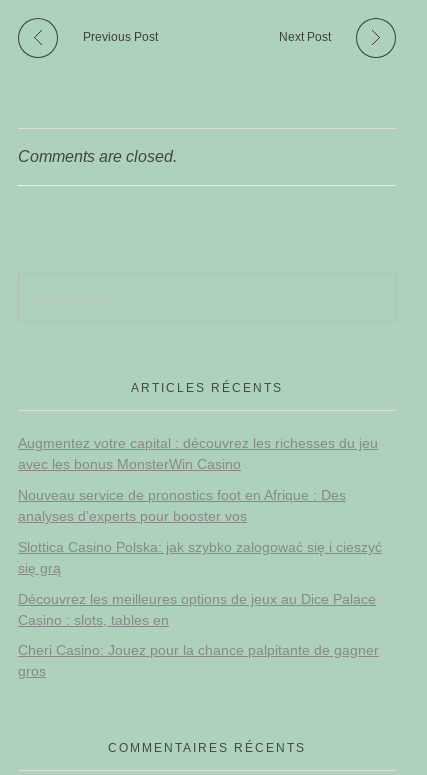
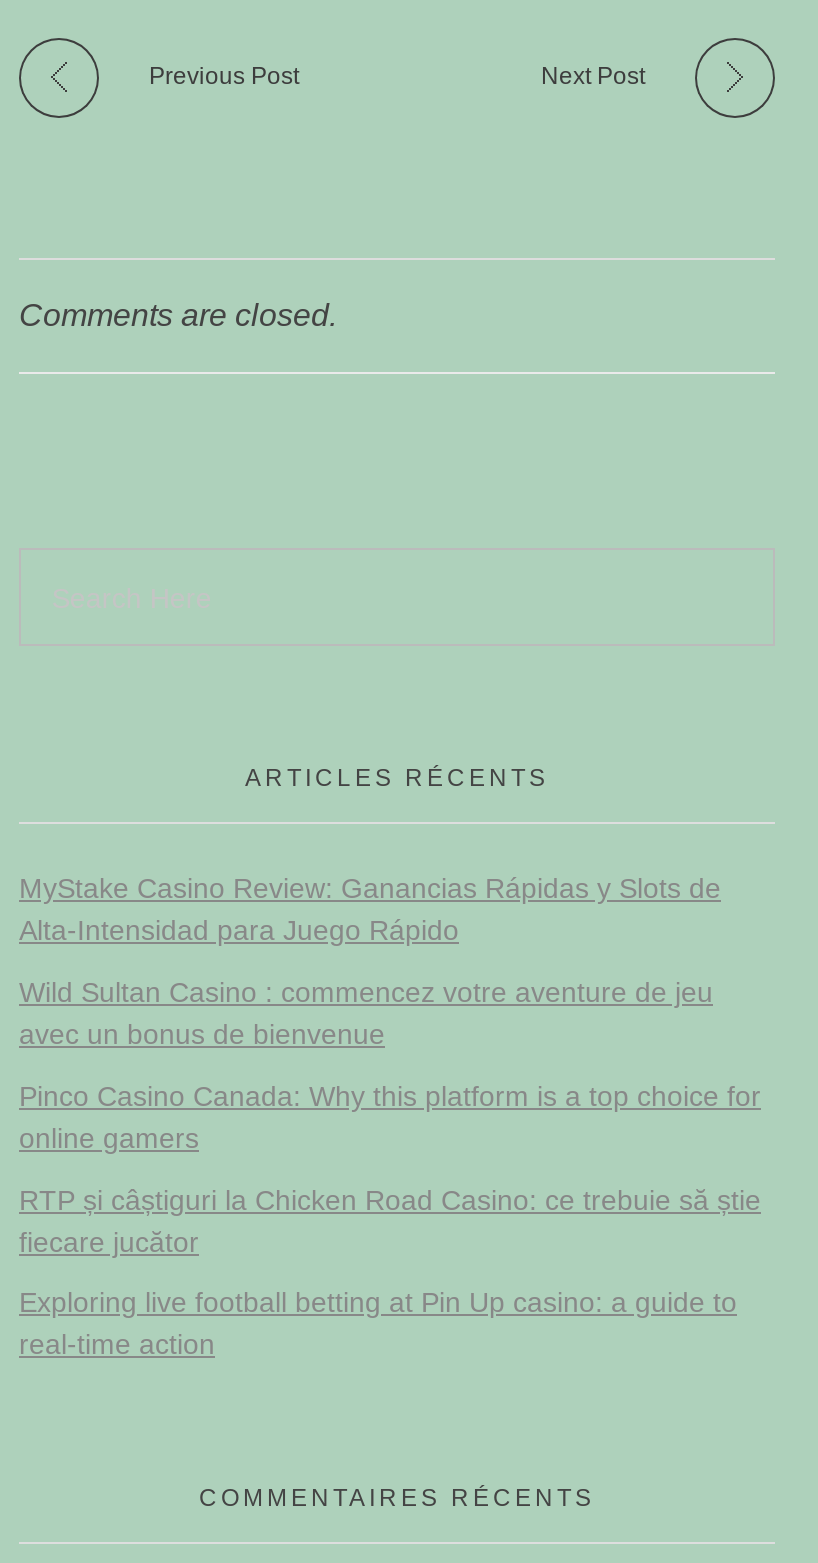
[18,435,378,472] Augmentez votre capital : découvrez les richesses du jeu | avec les bonus MonsterWin Casino -> [19,873,721,947] MyStake Casino Review: Ganancias Rápidas y Slots de | Alta‑Intensidad para Juego Rápido
[18,487,346,524] Nouveau service de pronostics foot en Afrique : Des | analyses d’experts pour booster vos -> [19,976,713,1050] Wild Sultan Casino : commencez votre aventure de jeu | avec un bonus de bienvenue
[18,539,382,576] Slottica Casino Polska: jak szybko zalogować się i cieszyć | się grą -> [19,1080,761,1154] Pinco Casino Canada: Why this platform is a top choice for | online gamers
[18,591,376,628] Découvrez les meilleures options de jeux au Dice Palace | Casino : slots, tables en -> [19,1183,761,1257] RTP și câștiguri la Chicken Road Casino: ce trebuie să știe | fiecare jucător
[18,642,379,679] Cheri Casino: Jouez pour la chance palpitante de gagner | gros -> [19,1287,737,1361] Exploring live football betting at Pin Up casino: a guide to | real-time action

